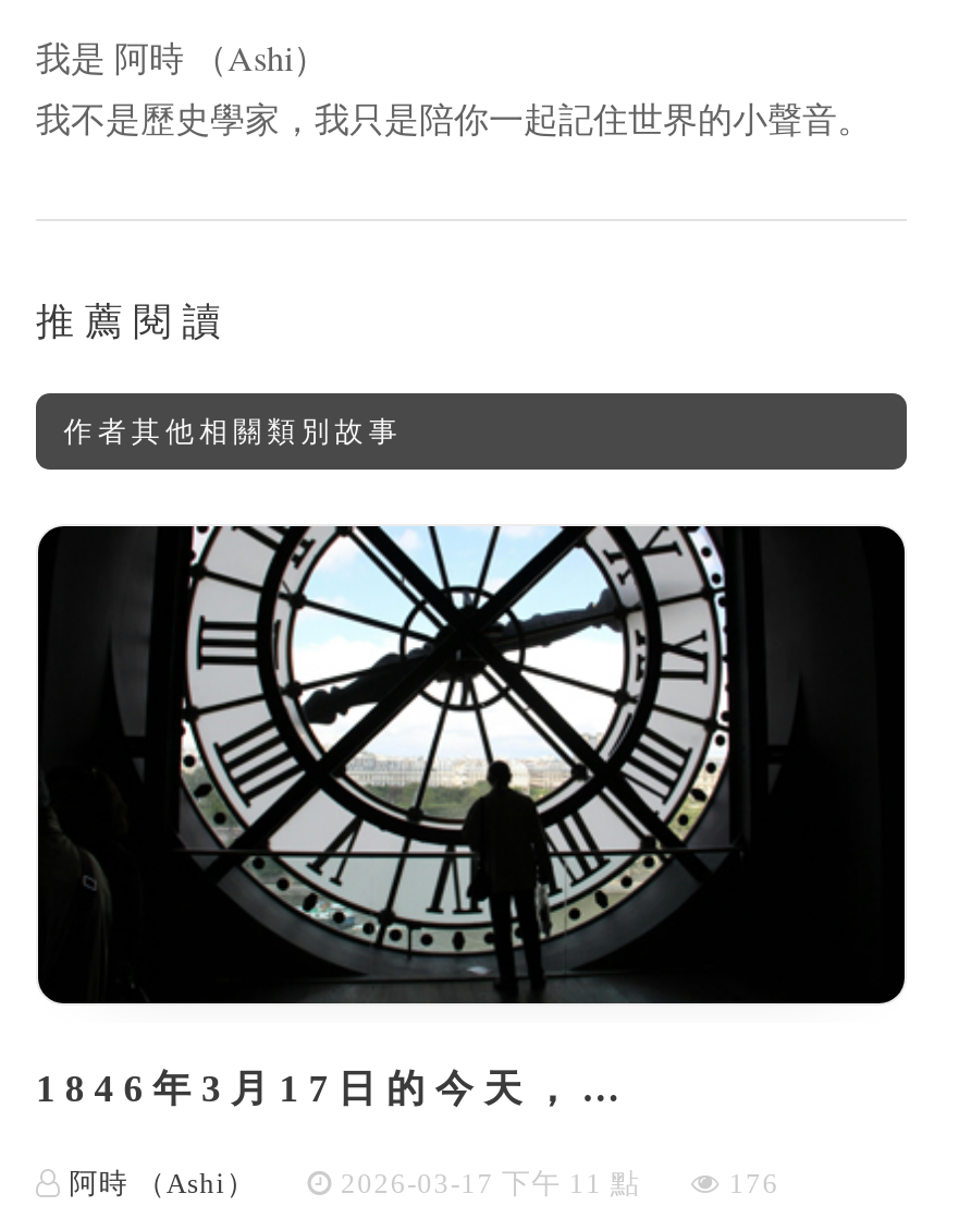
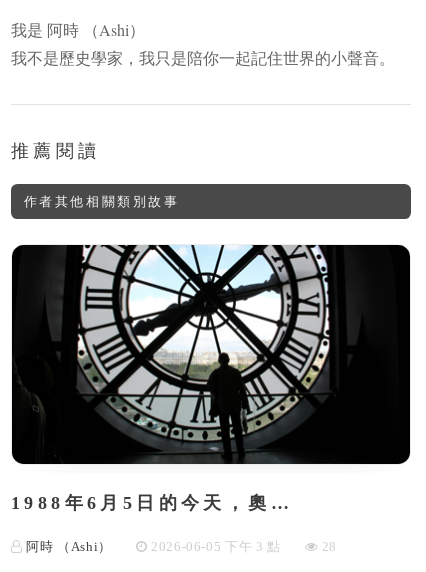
[36,1067,630,1111] 1846年3月17日的今天，… -> [11,493,293,513] 1988年6月5日的今天，奧…
[333,1169,779,1199] 2026-03-17 下午 11 點 | 176 -> [147,540,337,554] 2026-06-05 下午 3 點 | 28

